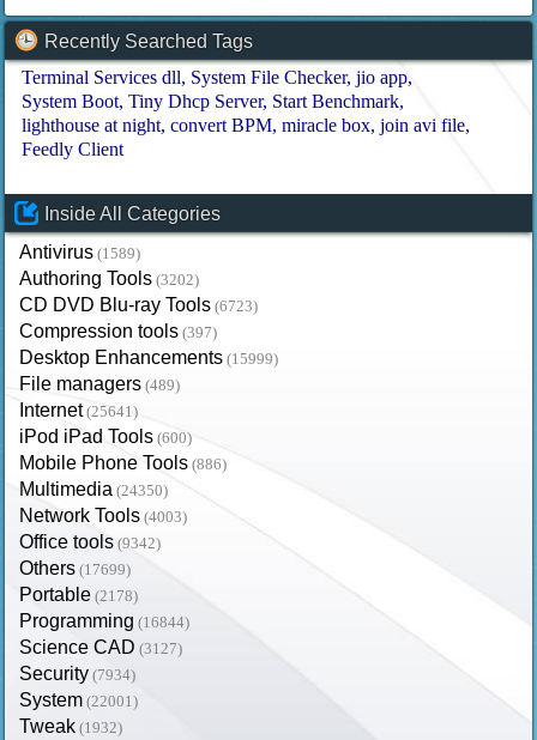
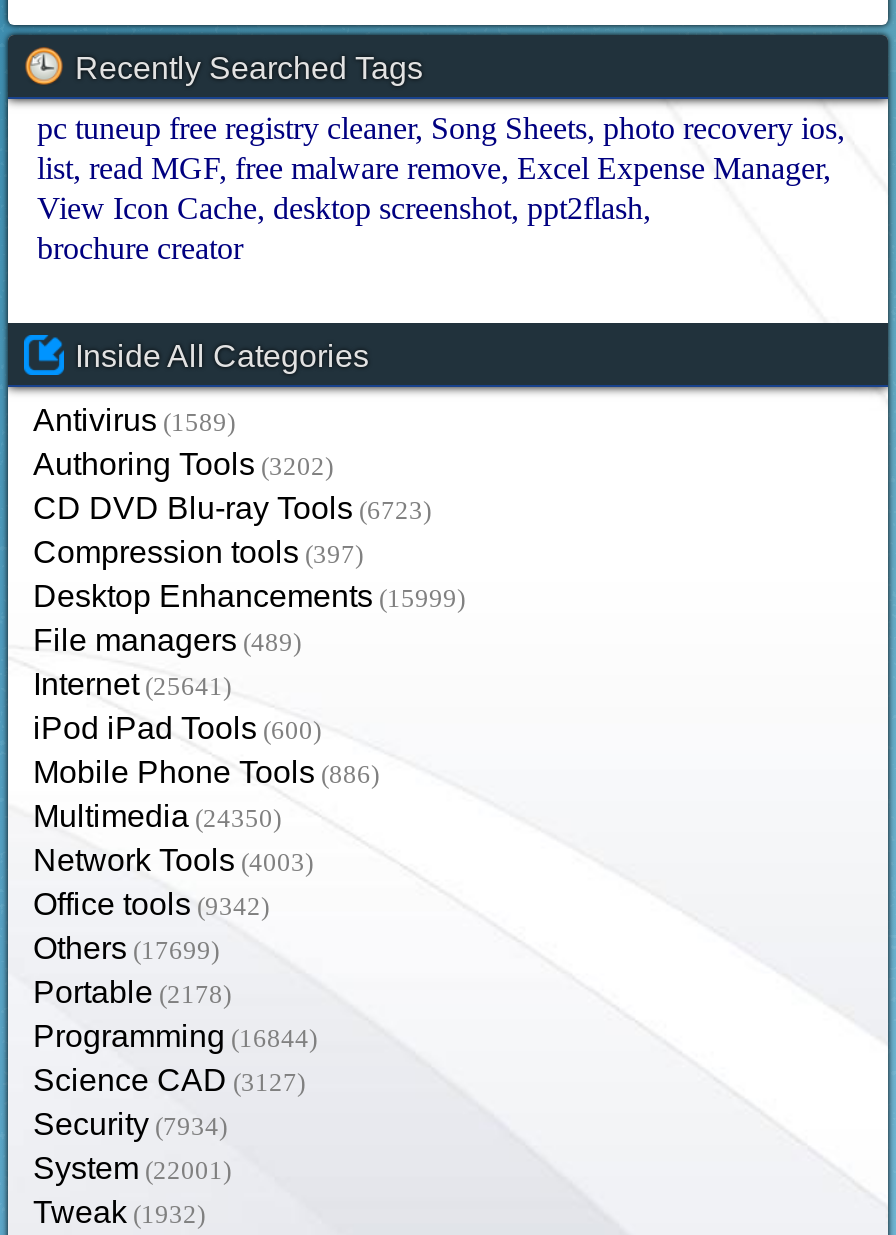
[22,67,466,159] Terminal Services dll System File Checker jio app | System Boot Tiny Dhcp Server Start Benchmark | lighthouse at night convert BPM miracle box join avi file | Feedly Client -> [37,111,837,265] pc tuneup free registry cleaner Song Sheets photo recovery ios | list read MGF free malware remove Excel Expense Manager | View Icon Cache desktop screenshot ppt2flash | brochure creator

